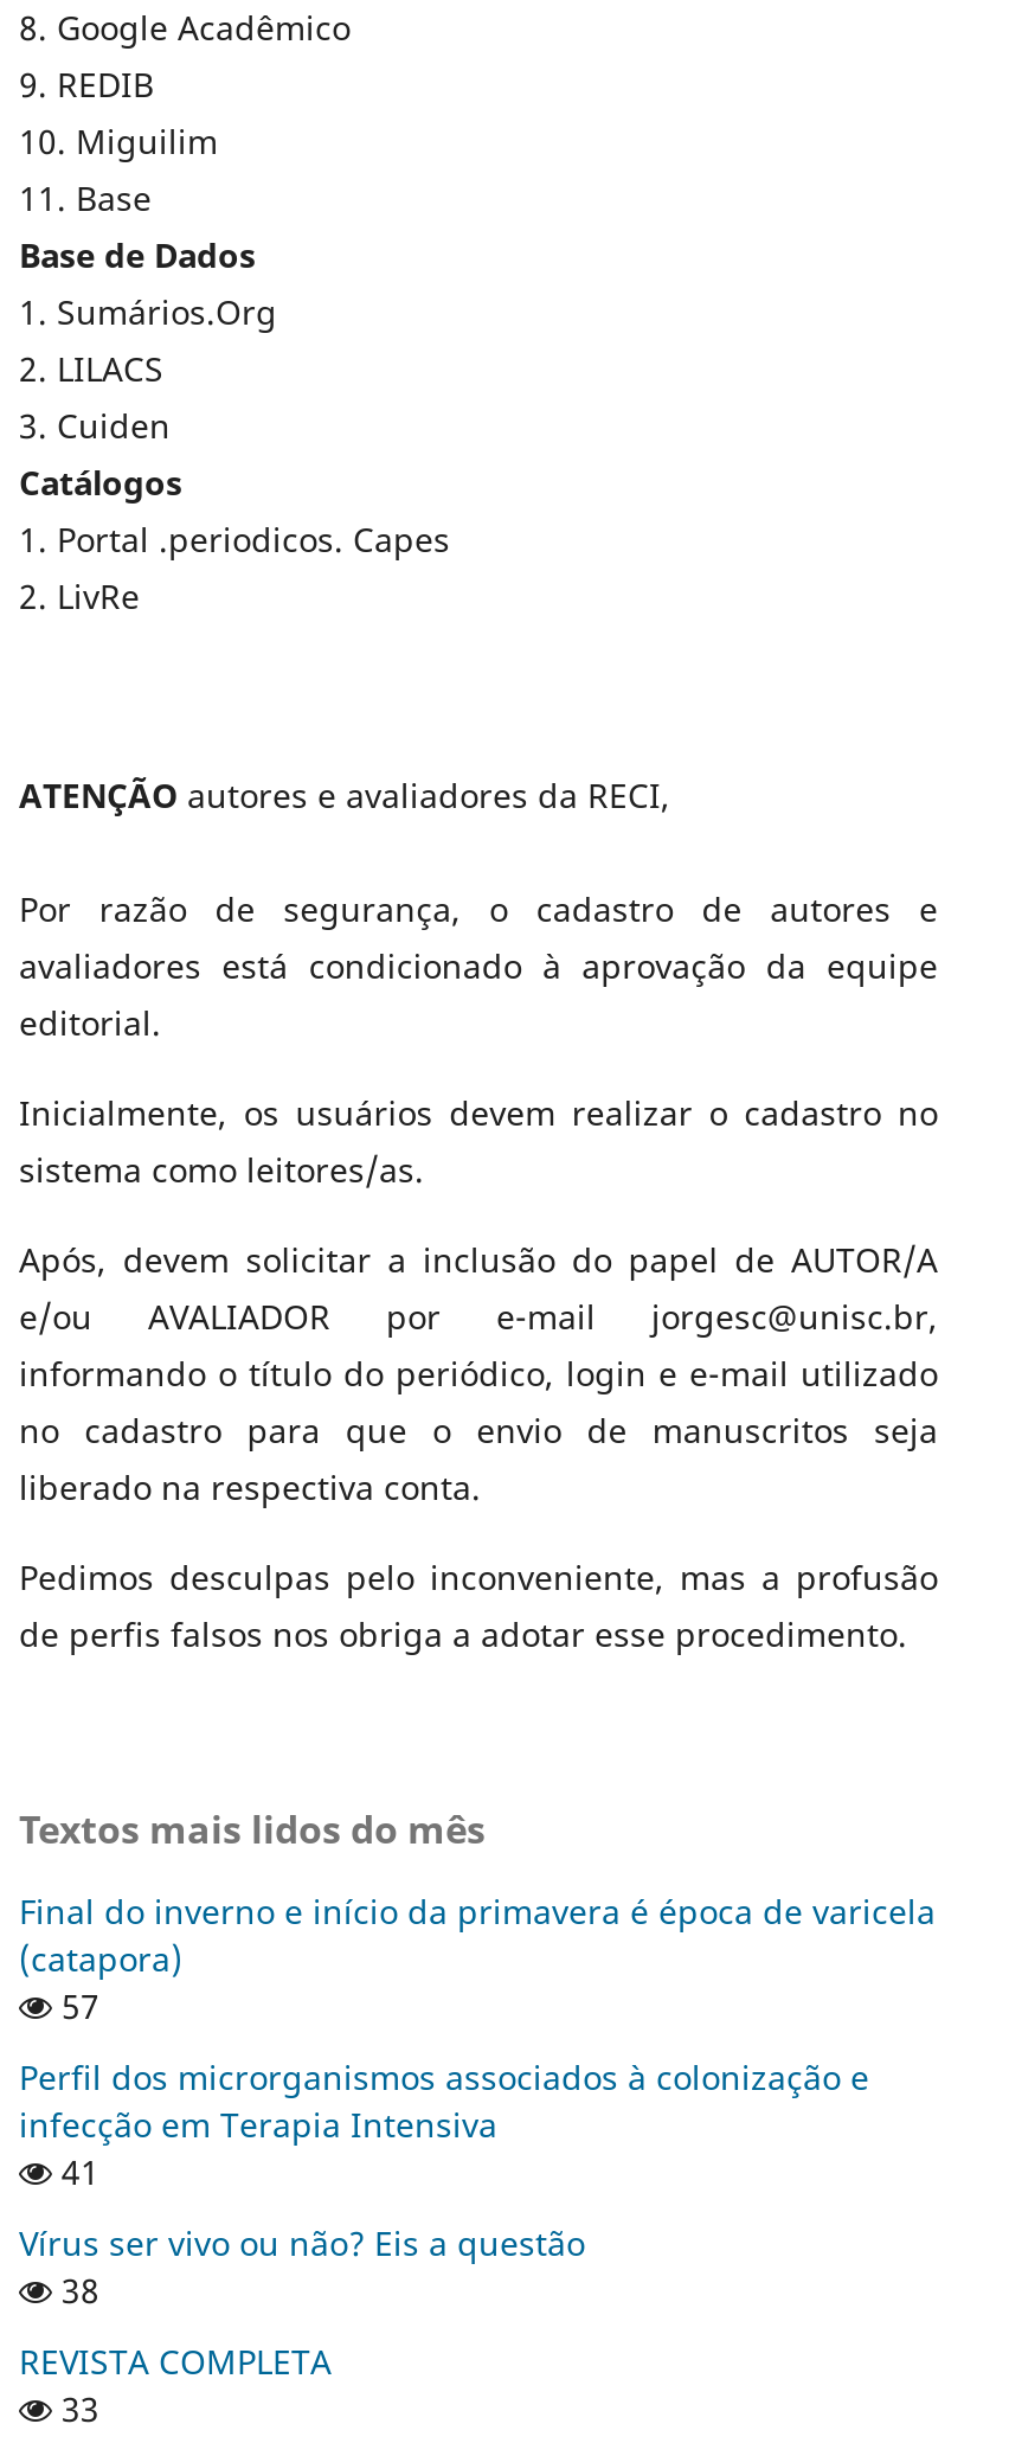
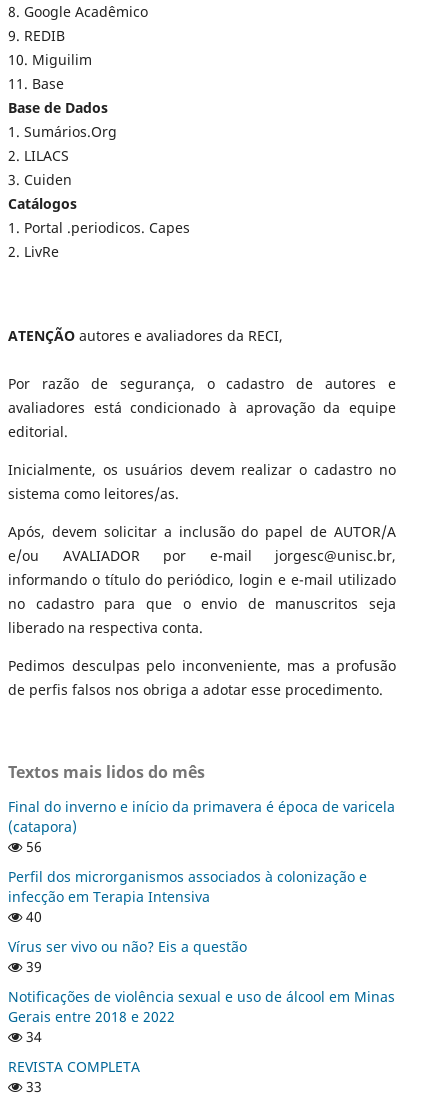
[52,1984,99,2029] 57 -> [22,837,42,856] 56
[52,2150,99,2195] 41 -> [22,907,42,926] 40
[52,2269,99,2314] 38 -> [8,957,395,1046] 39 | Notificações de violência sexual e uso de álcool em Minas | Gerais entre 2018 e 2022 | 34

